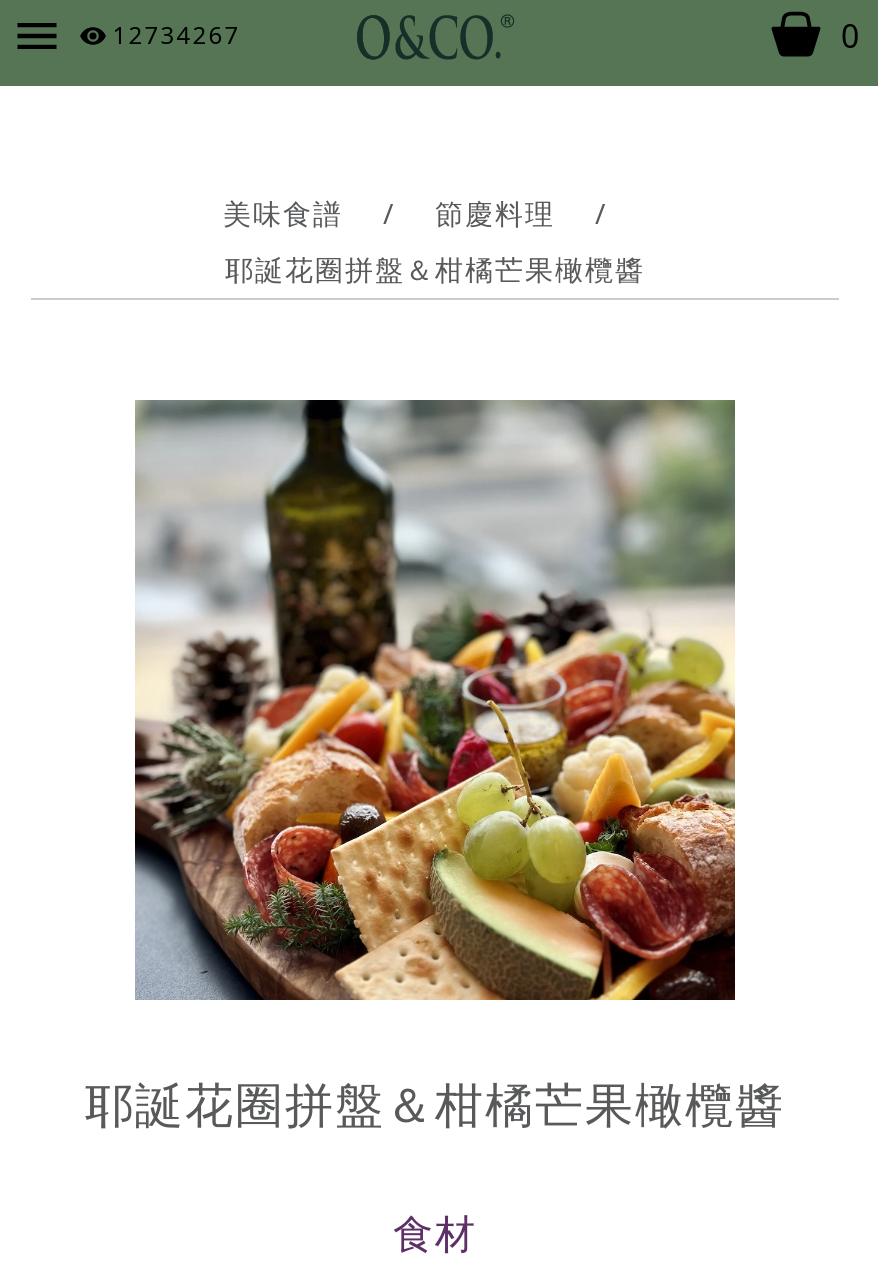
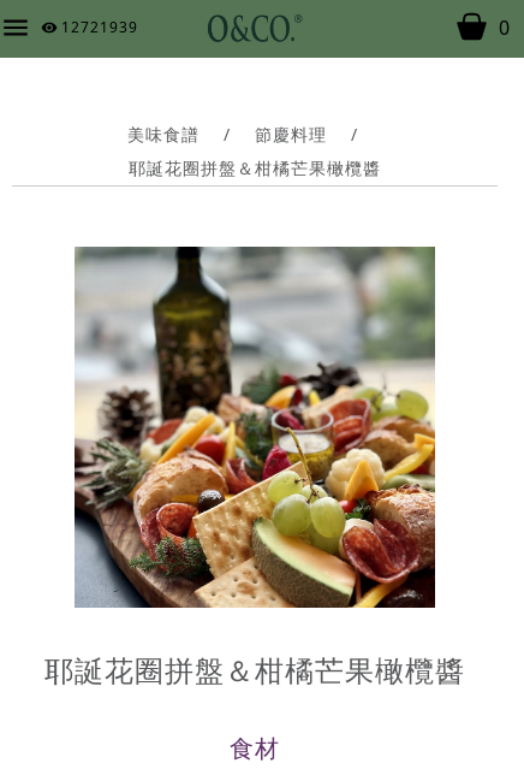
[113,18,241,52] 12734267 -> [61,17,138,37] 12721939

